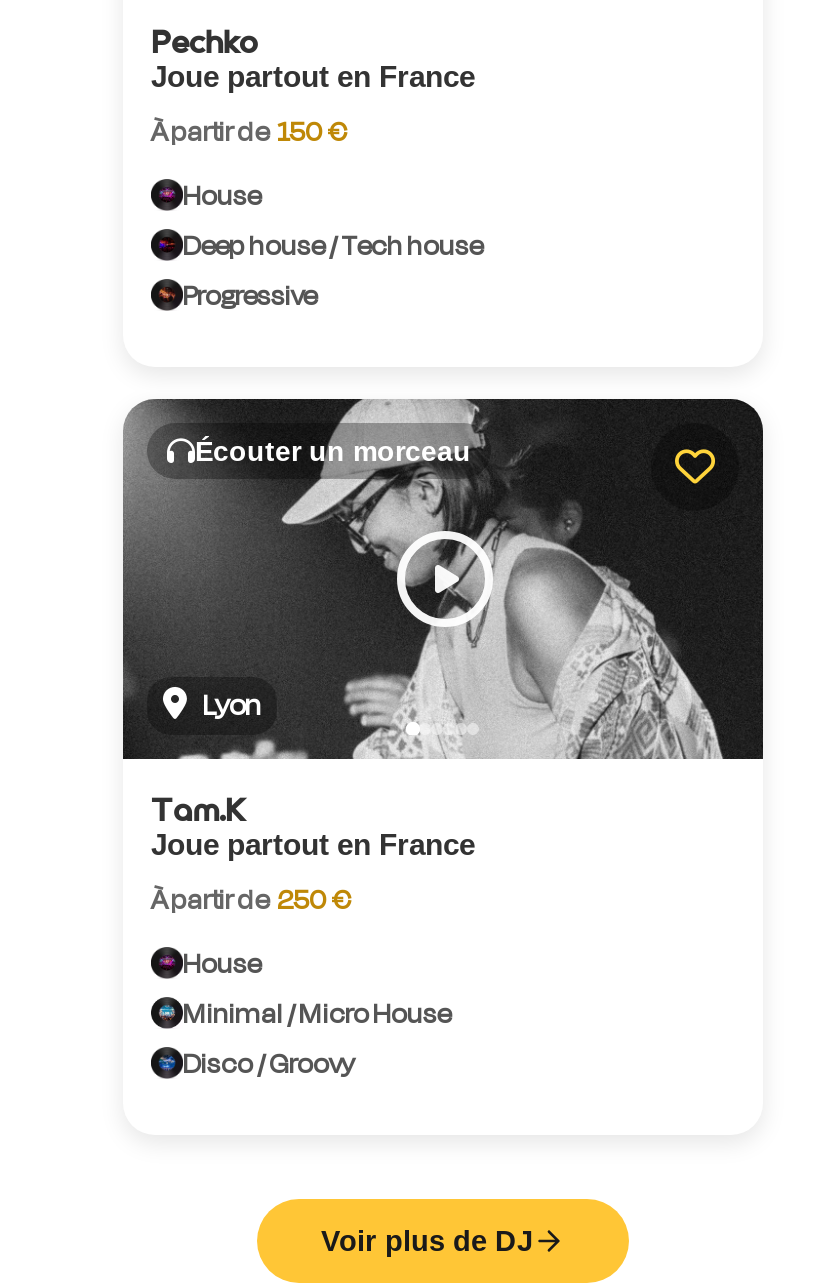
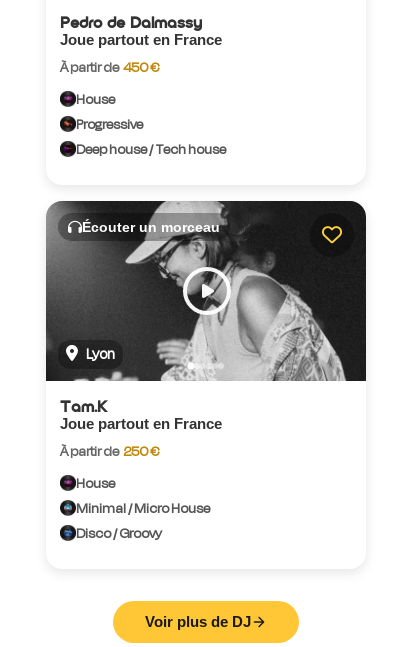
[151,22,257,60] Pechko -> [60,12,202,31] Pedro de Dalmassy
[151,112,347,150] À partir de 150 € -> [60,57,160,76] À partir de 450 €
moved [183,226,483,264] -> [76,139,226,158]: Deep house / Tech house
moved [183,276,317,314] -> [76,114,143,133]: Progressive

